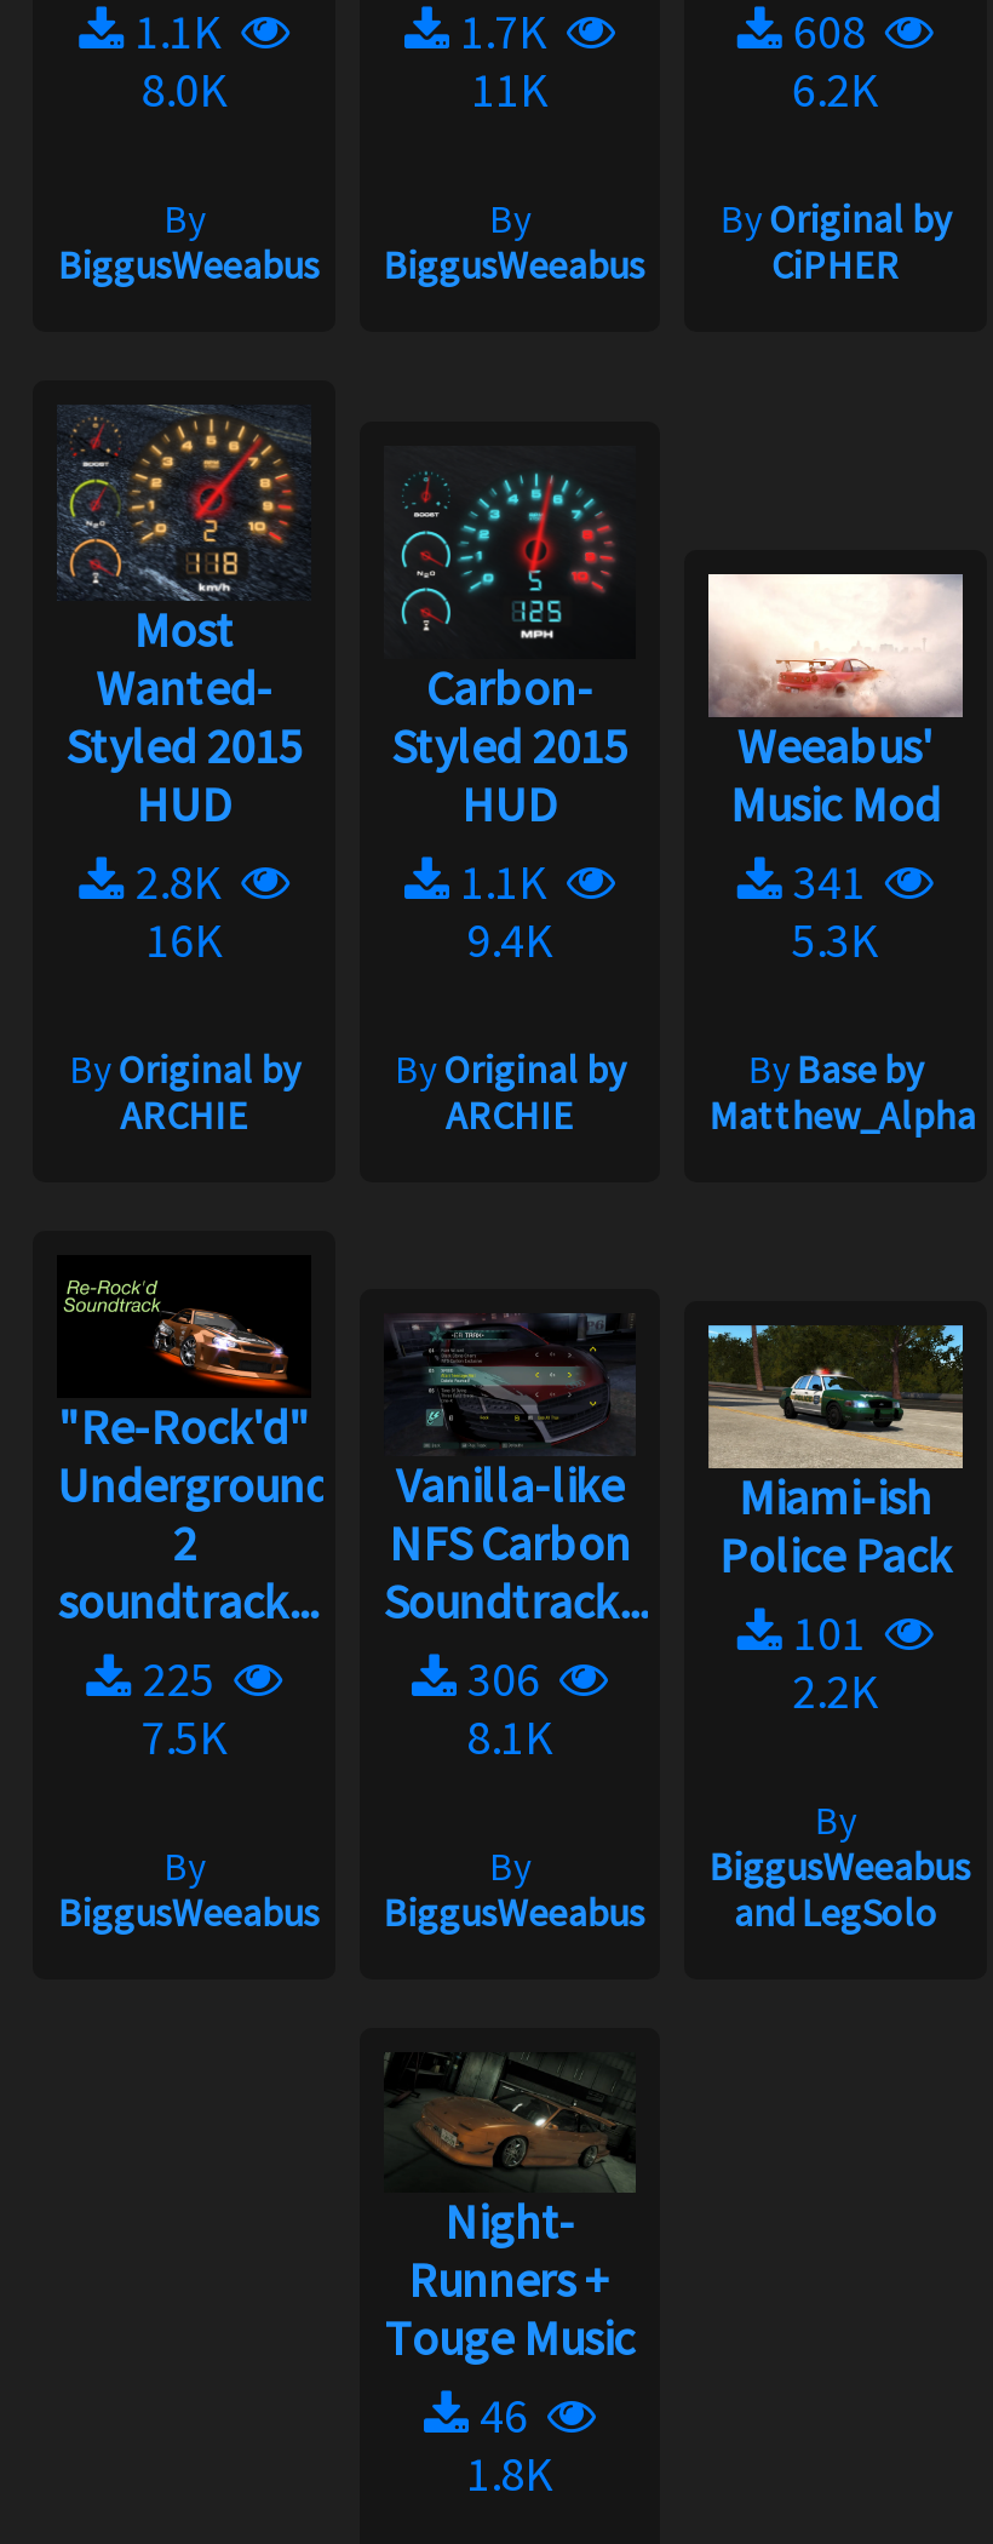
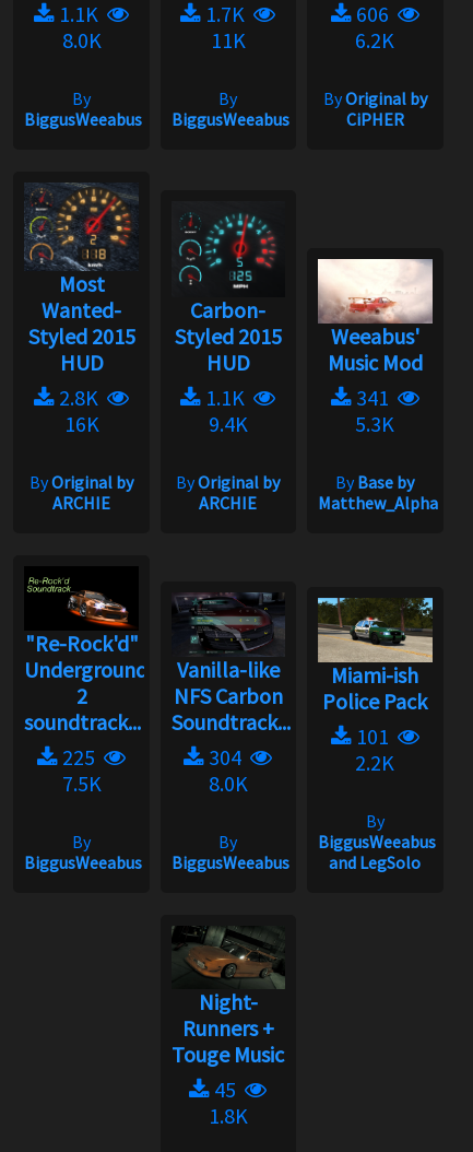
[783,1,885,62] 608 -> [352,1,398,28] 606
[458,1647,559,1766] 306 | 8.1K -> [205,743,251,796] 304 | 8.0K
[470,2385,547,2446] 46 -> [210,1076,245,1103] 45

